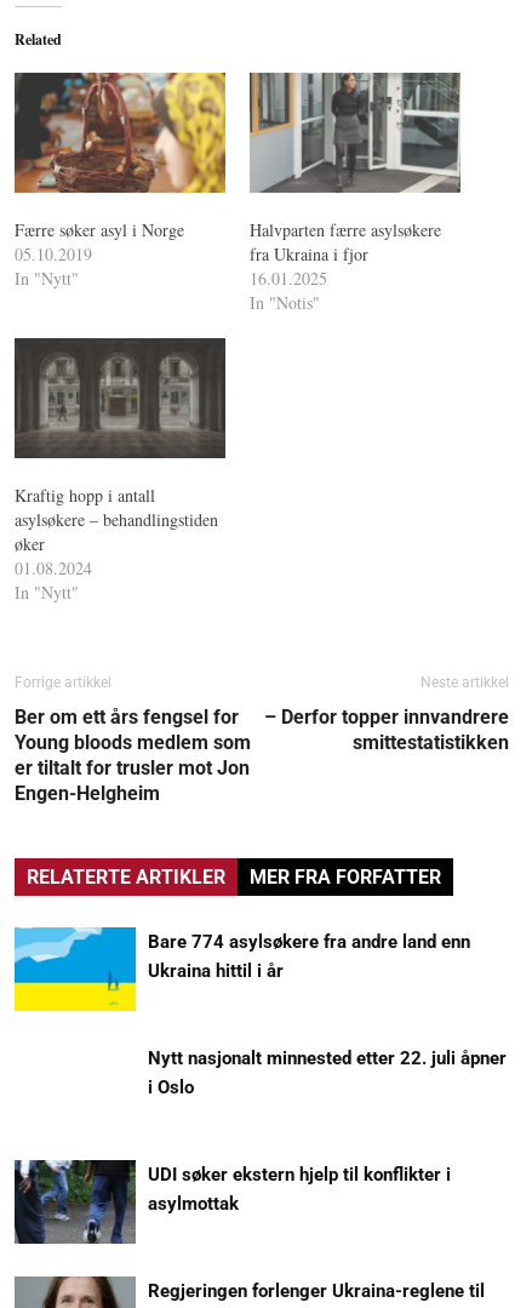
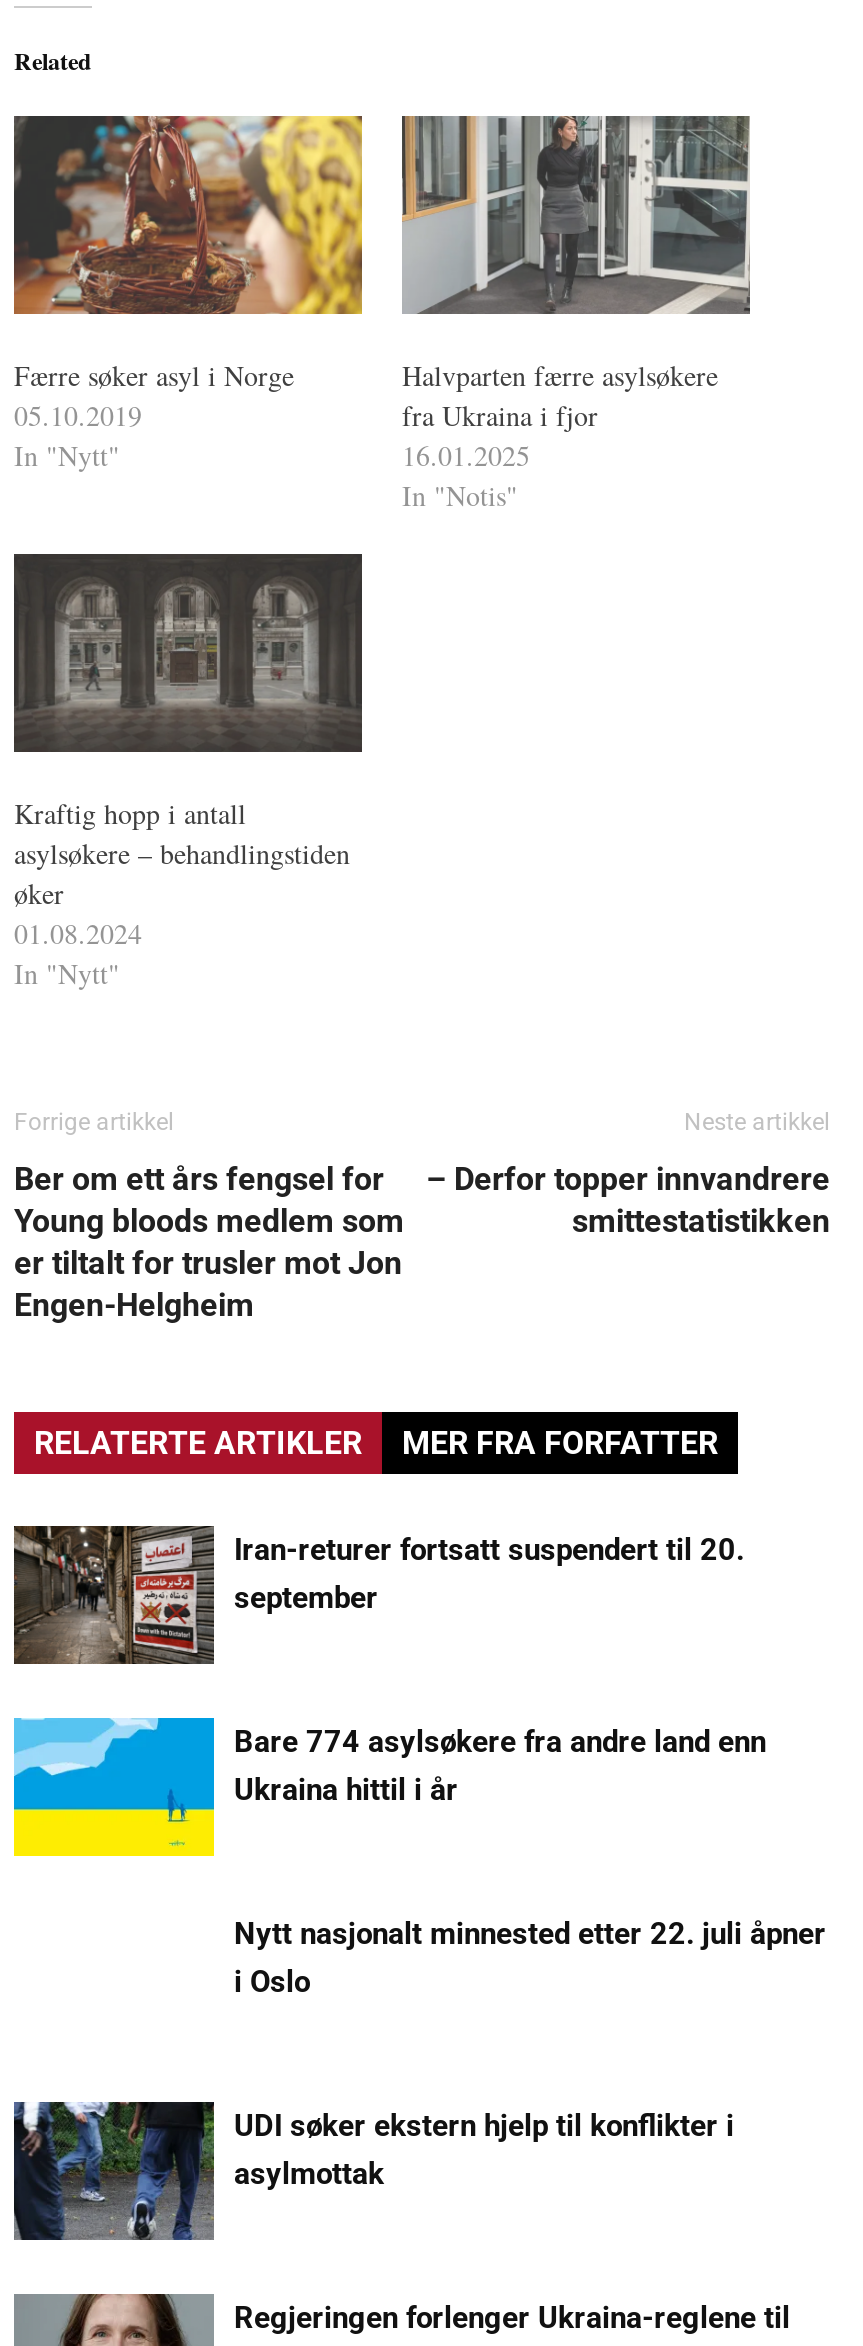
none -> [12,1524,744,1666] [image] | Iran-returer fortsatt suspendert til 20. | september

